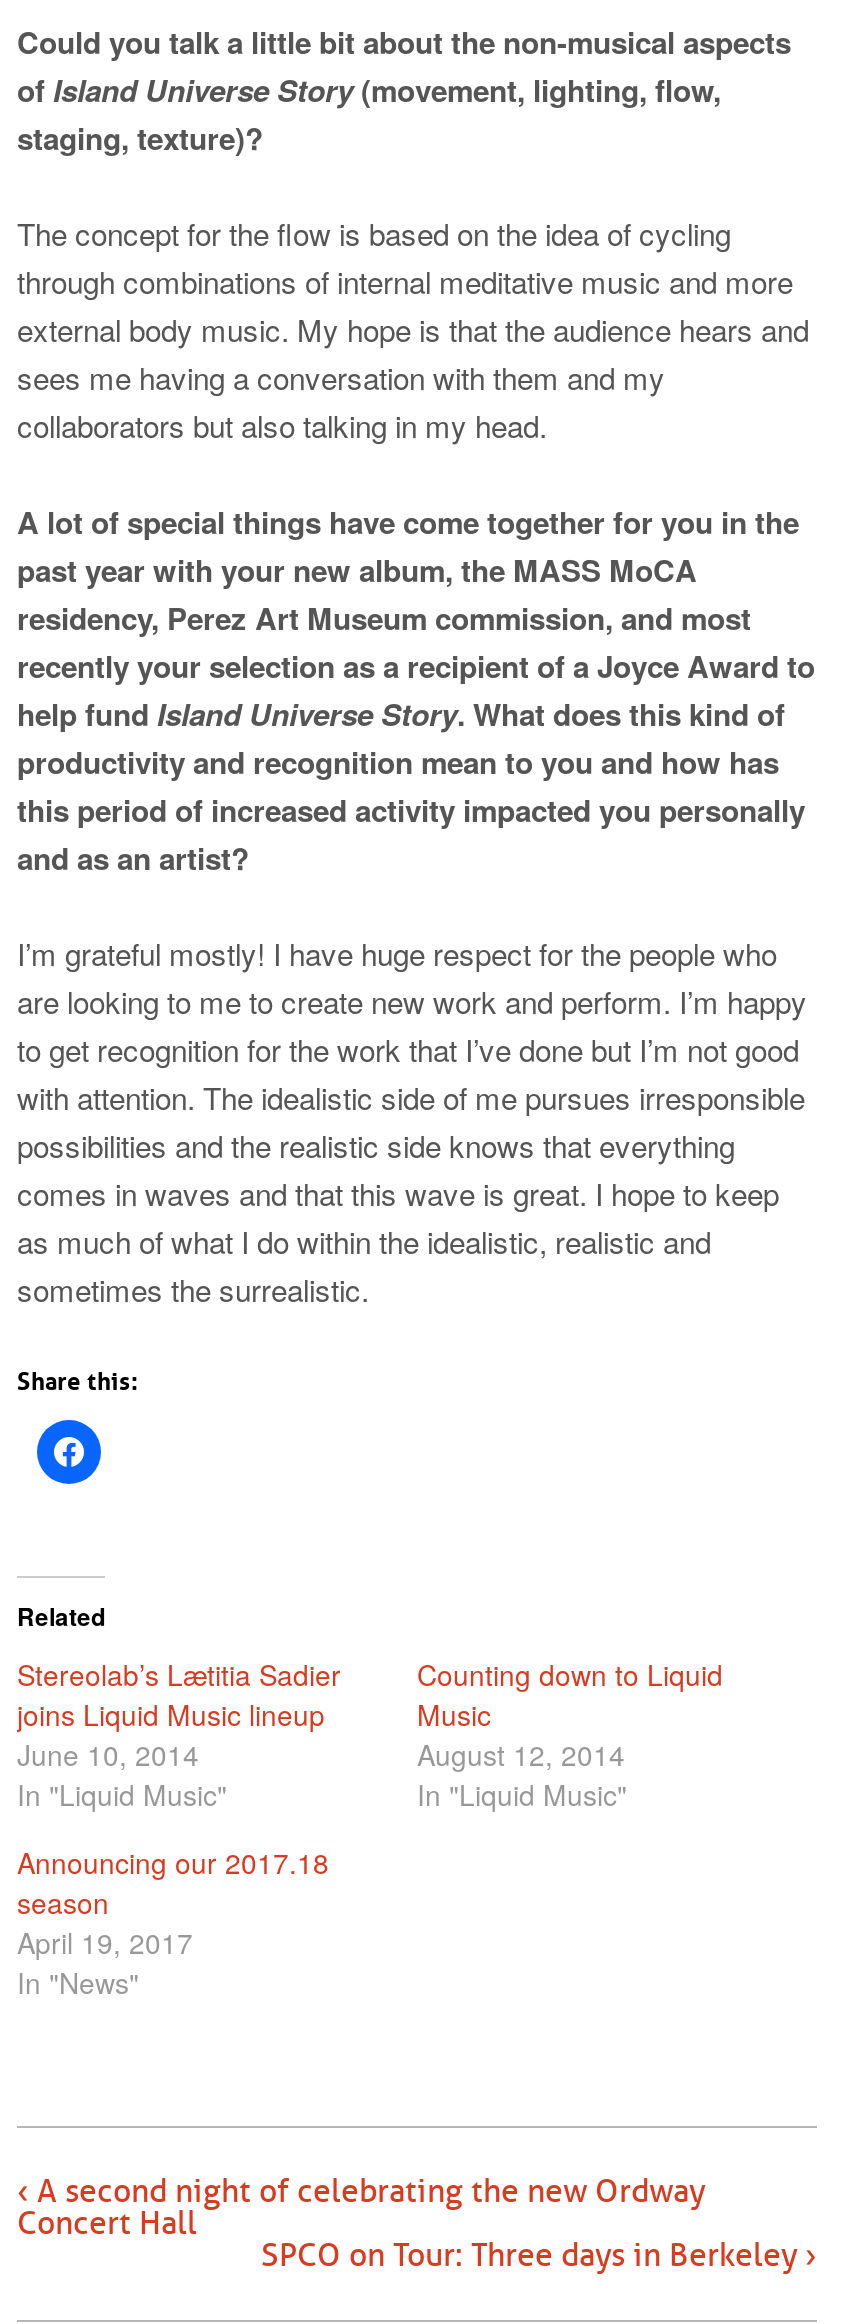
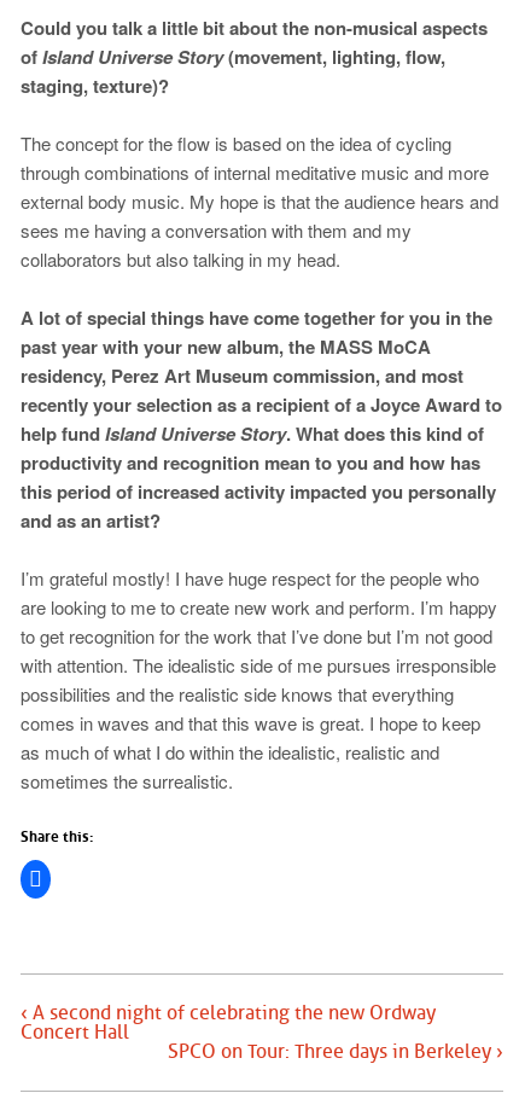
[35,1418,103,1486] [image] -> none
[17,1598,341,1814] Related | Stereolab’s Lætitia Sadier | joins Liquid Music lineup | June 10, 2014 | In "Liquid Music" -> none
[17,1654,723,2002] Counting down to Liquid | Music | August 12, 2014 | In "Liquid Music" | Announcing our 2017.18 | season | April 19, 2017 | In "News" -> none

